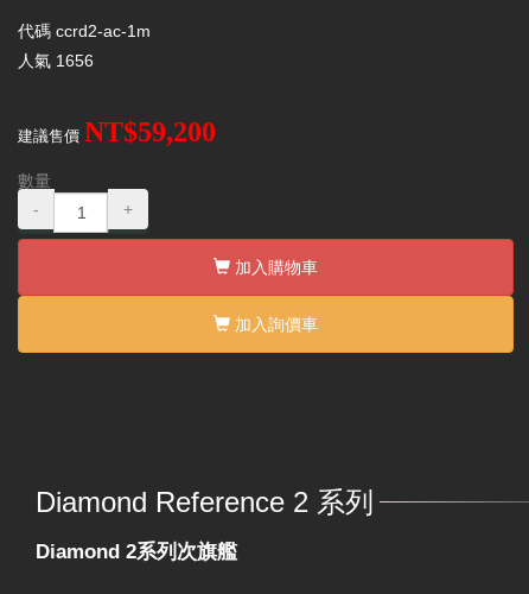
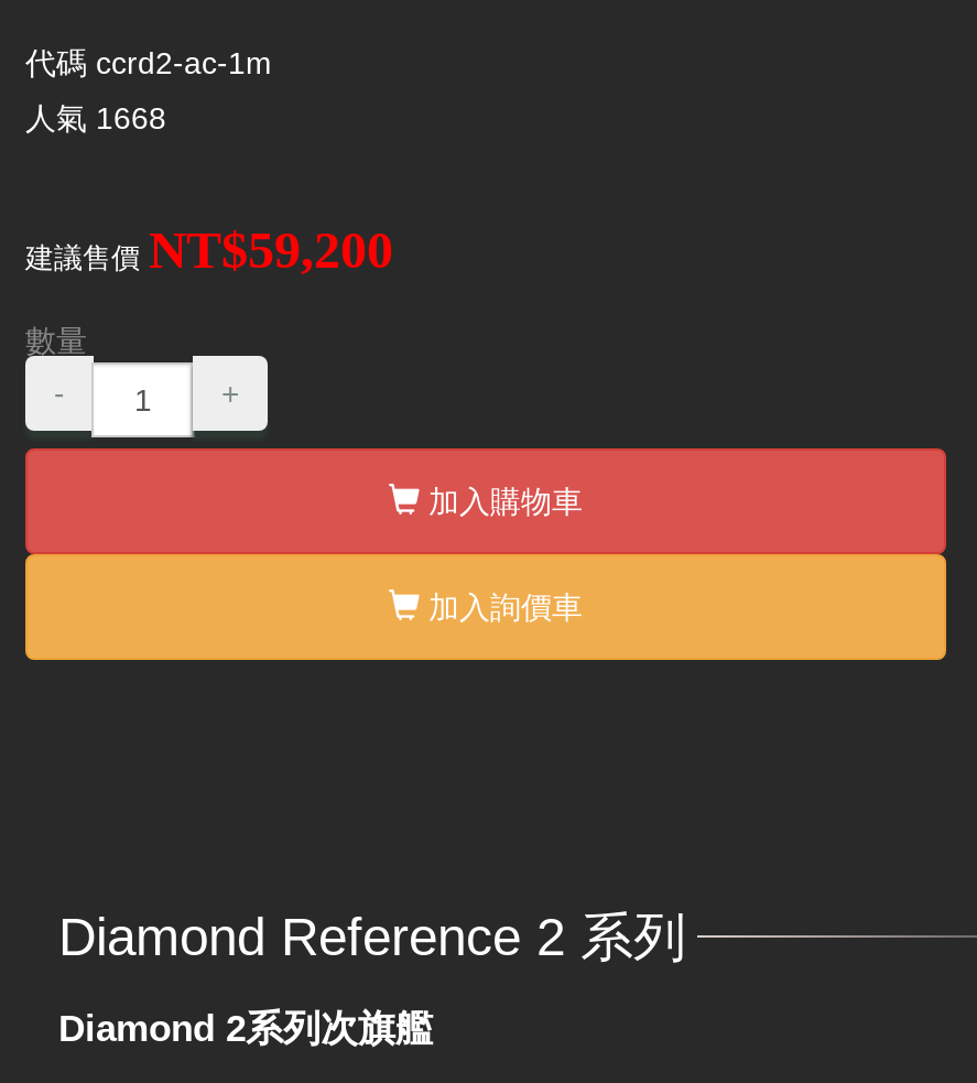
[18,51,94,70] 人氣1656 -> [25,101,166,136] 人氣1668

